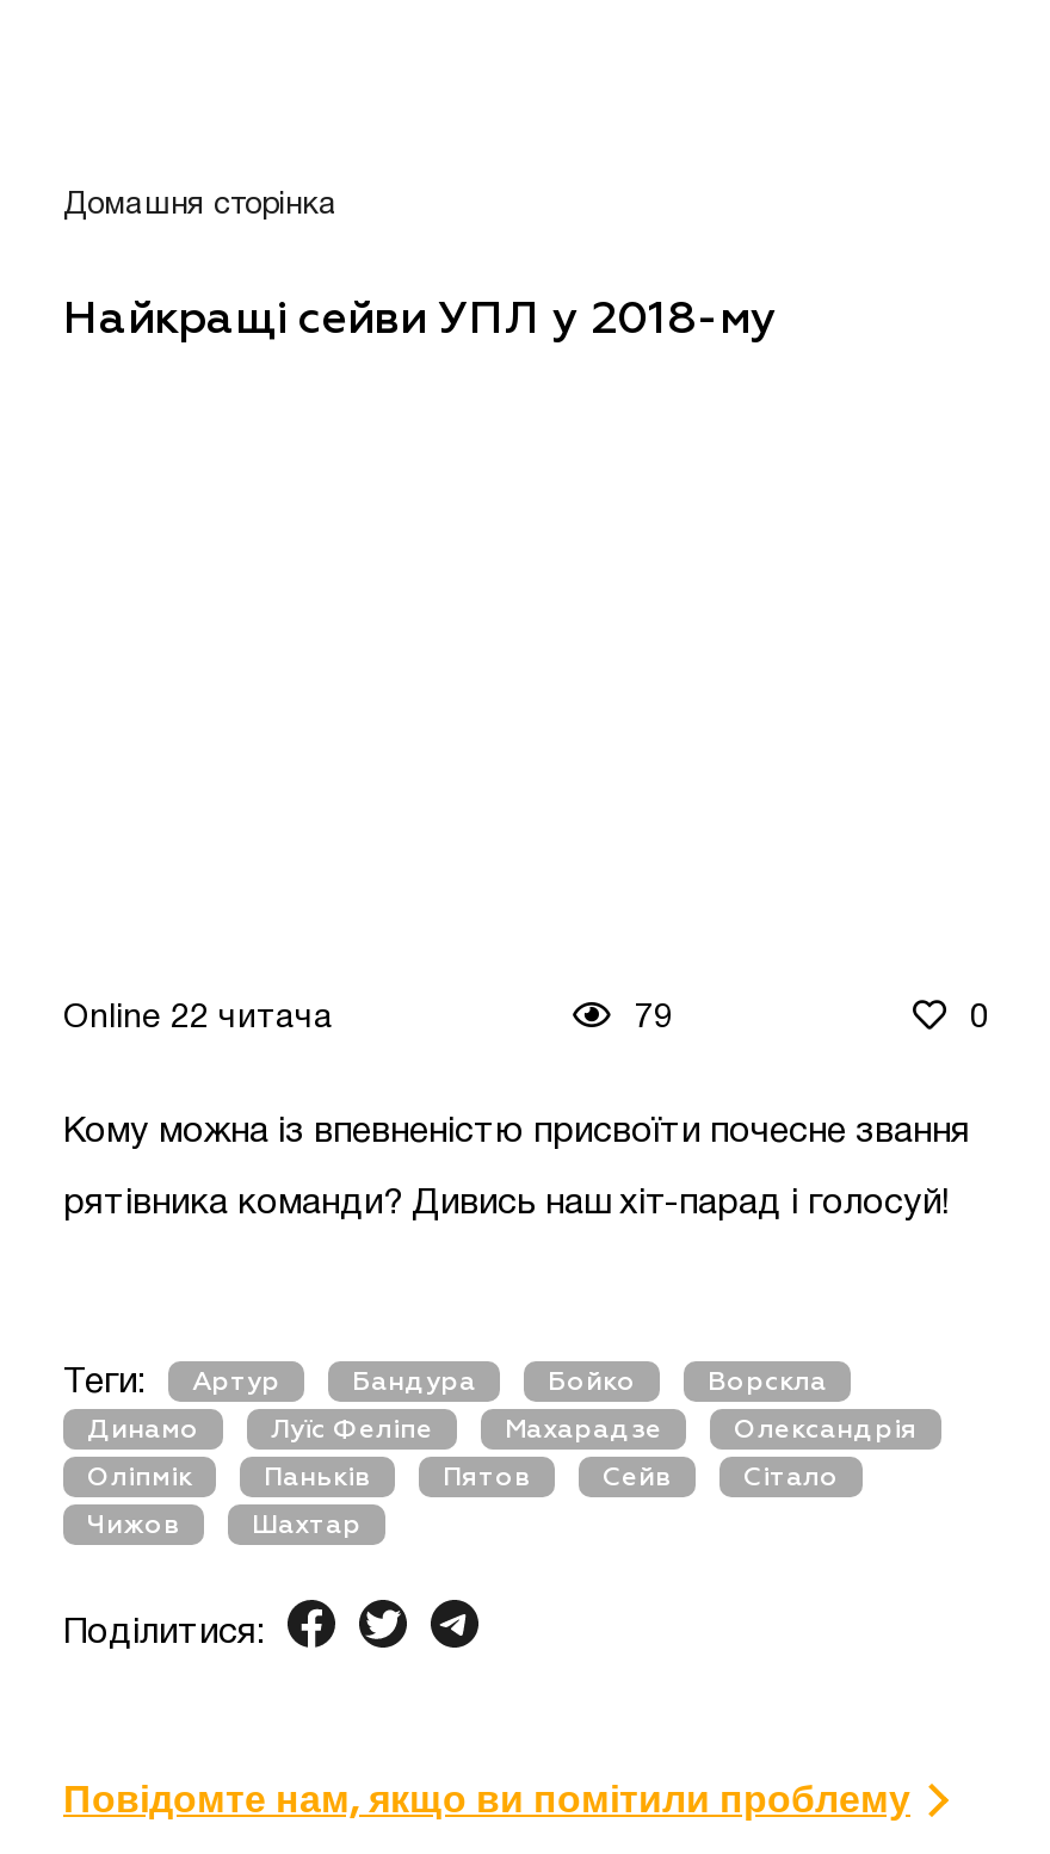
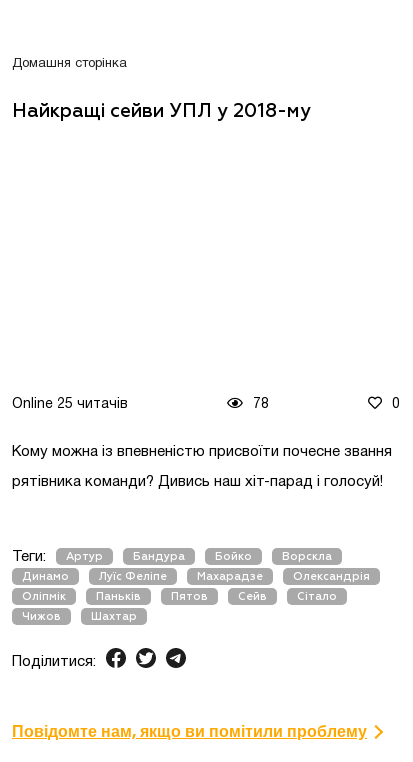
[63,1003,333,1034] Online 22 читача -> [12,398,128,411] Online 25 читачів
[635,1003,673,1034] 79 -> [253,398,269,411] 78

